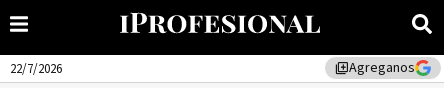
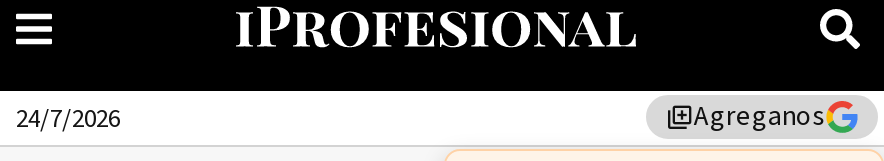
[10,61,62,78] 22/7/2026 -> [16,103,120,137] 24/7/2026

